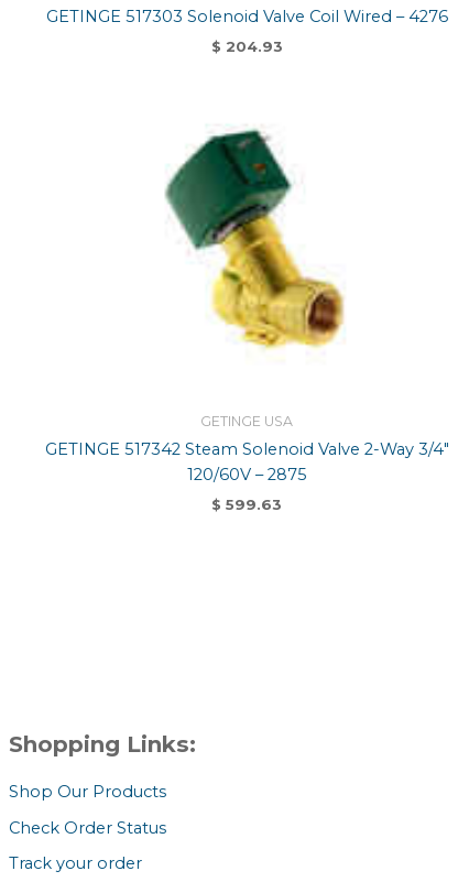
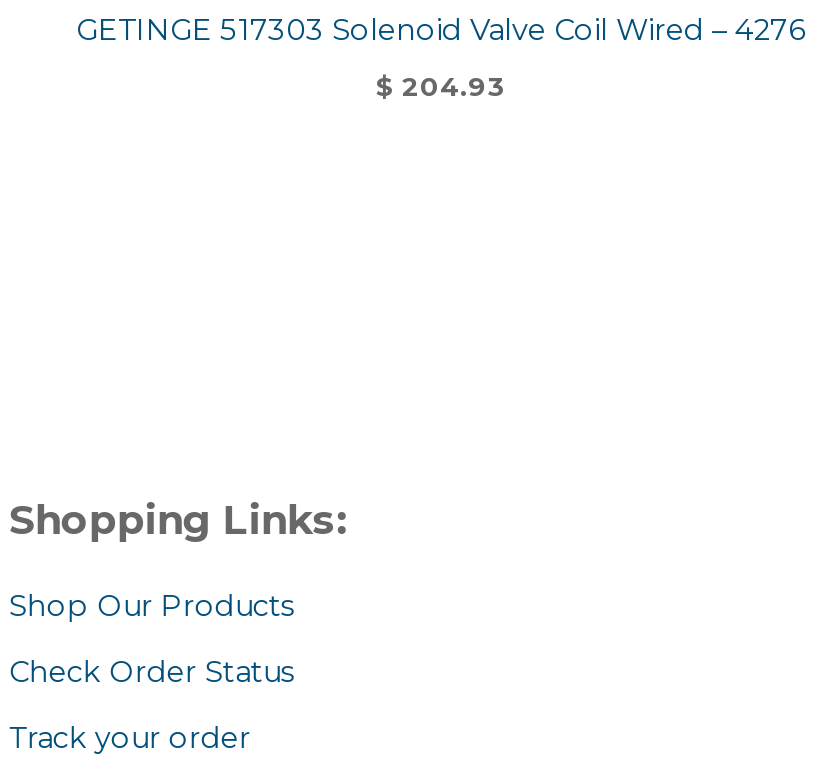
[164,128,345,350] [image] -> none
[45,413,449,513] GETINGE USA | GETINGE 517342 Steam Solenoid Valve 2-Way 3/4″ | 120/60V – 2875 | $599.63 -> none

